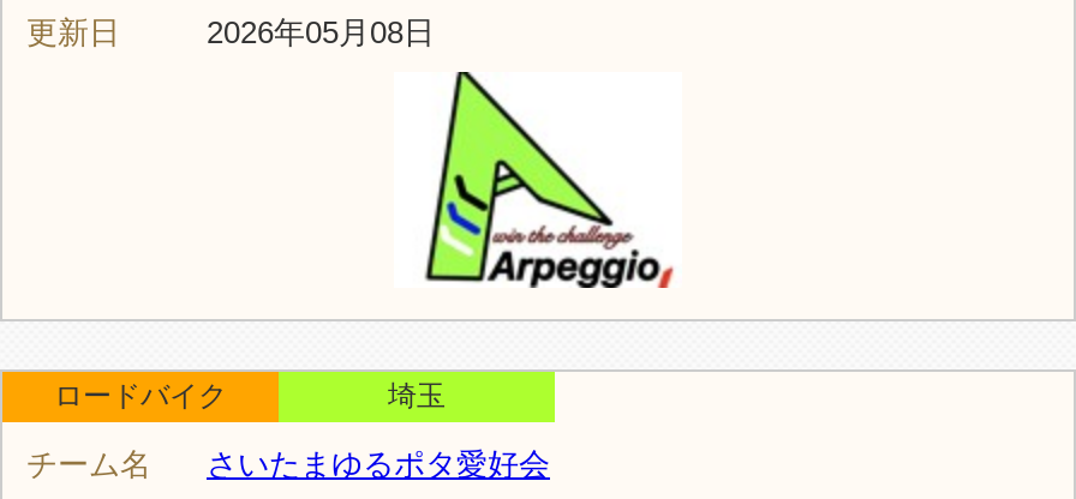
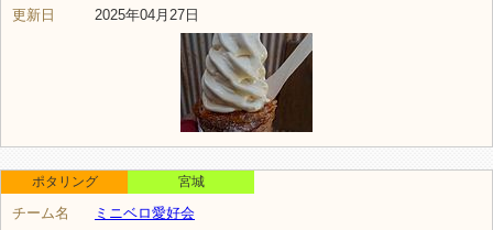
[207,14,435,50] 2026年05月08日 -> [95,7,199,23] 2025年04月27日
[54,72,682,413] [image] | ロードバイク | 埼玉 -> [31,32,314,189] [image] | ポタリング | 宮城
[207,446,550,482] さいたまゆるポタ愛好会 -> [95,205,195,221] ミニベロ愛好会

